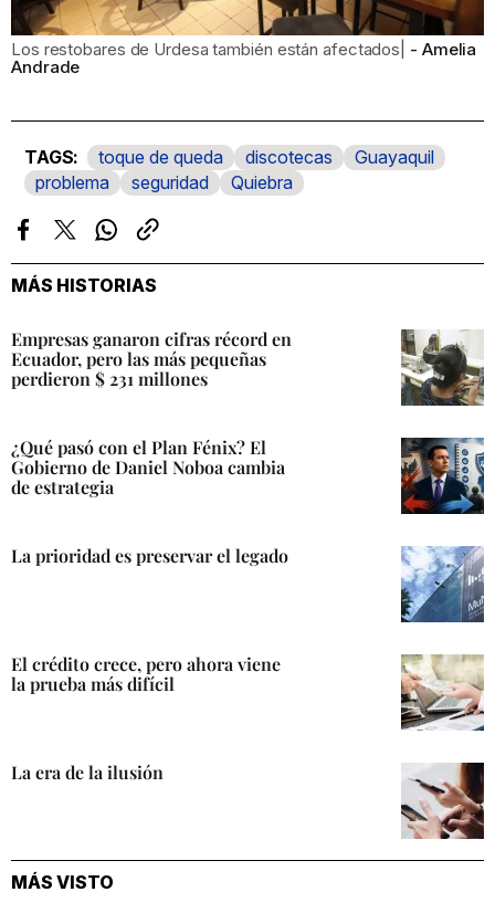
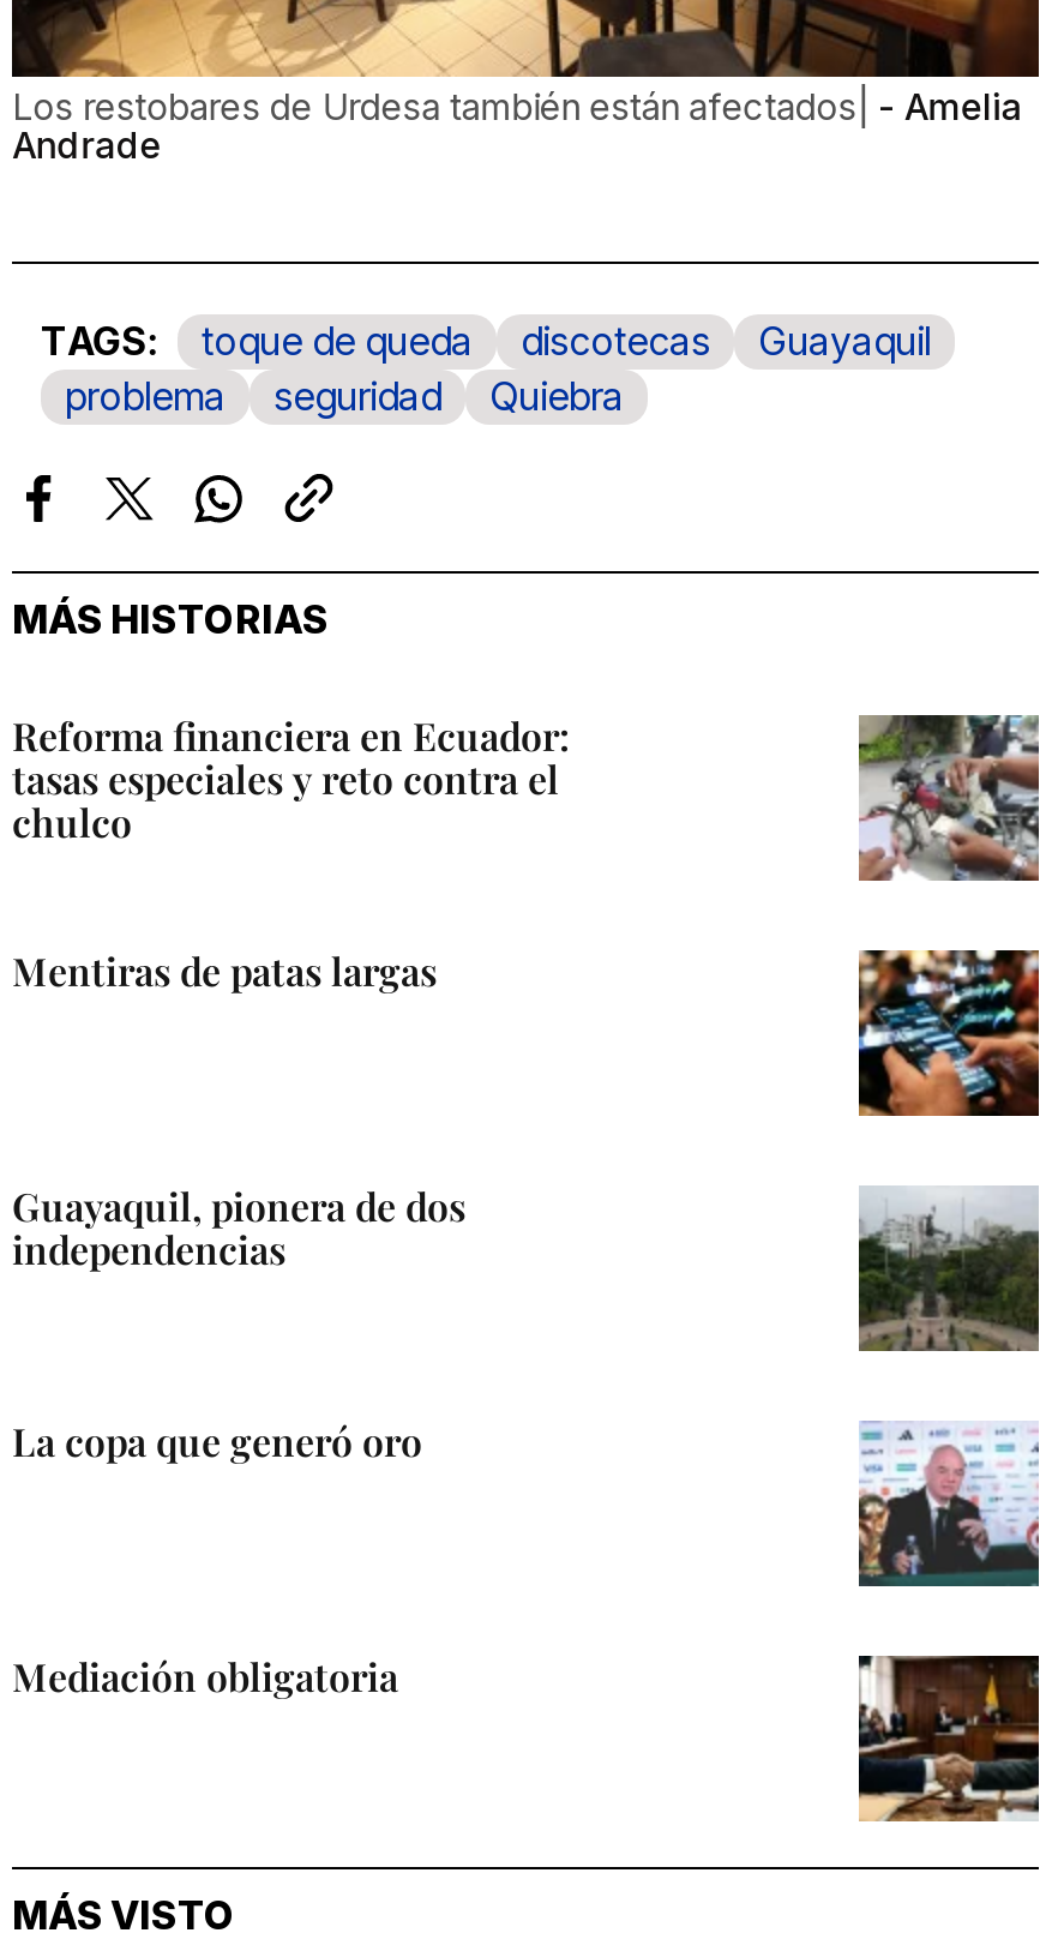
[11,327,292,390] Empresas ganaron cifras récord en | Ecuador, pero las más pequeñas | perdieron $ 231 millones -> [12,709,571,846] Reforma financiera en Ecuador: | tasas especiales y reto contra el | chulco
[400,329,484,407] [image] -> [856,713,1041,883] [image]
[11,435,285,498] ¿Qué pasó con el Plan Fénix? El | Gobierno de Daniel Noboa cambia | de estrategia -> [12,945,437,995] Mentiras de patas largas
[400,437,485,515] [image] -> [856,948,1041,1118] [image]
[11,544,288,567] La prioridad es preservar el legado -> [12,1180,465,1274] Guayaquil, pionera de dos | independencias
[400,546,485,623] [image] -> [856,1188,1041,1351] [image]
[11,652,281,695] El crédito crece, pero ahora viene | la prueba más difícil -> [12,1416,422,1466] La copa que generó oro
[400,653,484,731] [image] -> [859,1421,1041,1589] [image]
[11,761,164,784] La era de la ilusión -> [12,1652,398,1702] Mediación obligatoria
[401,762,485,840] [image] -> [856,1653,1039,1824] [image]

